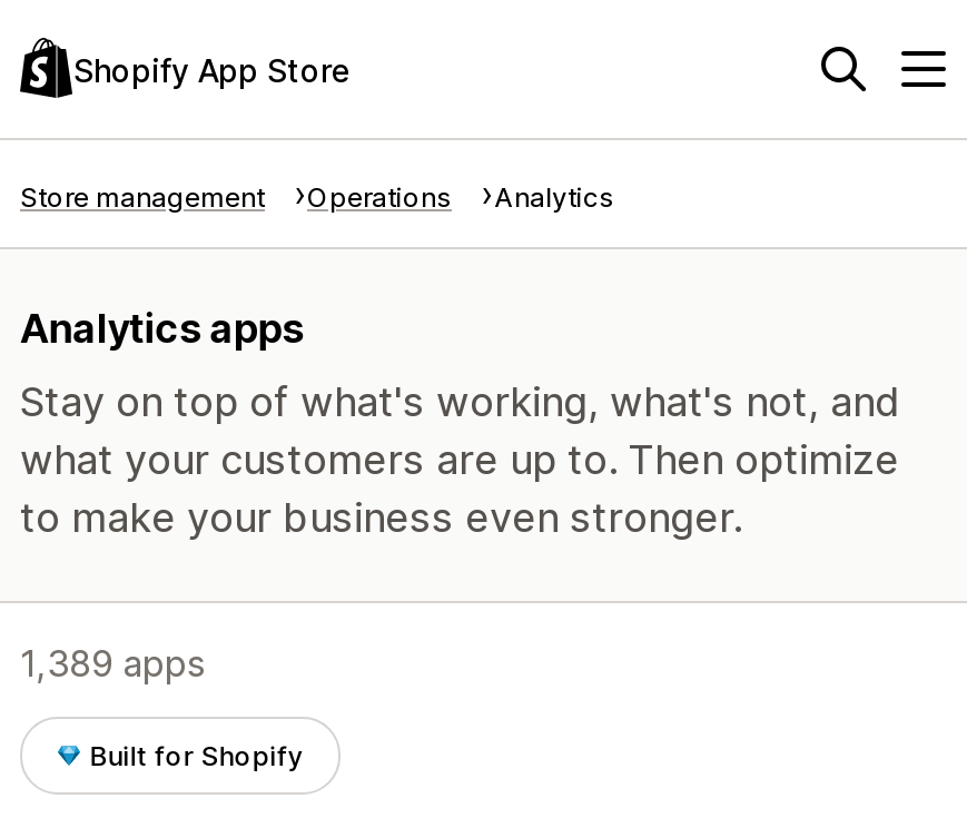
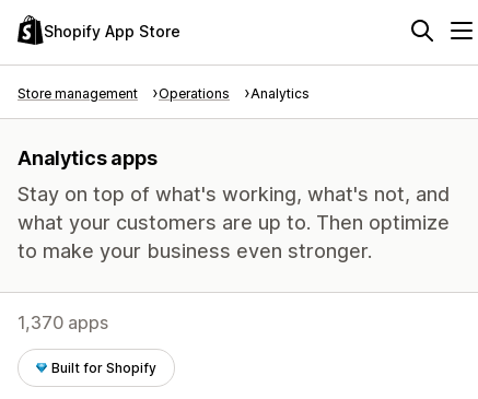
[20,641,205,686] 1,389 apps -> [18,312,108,333] 1,370 apps

